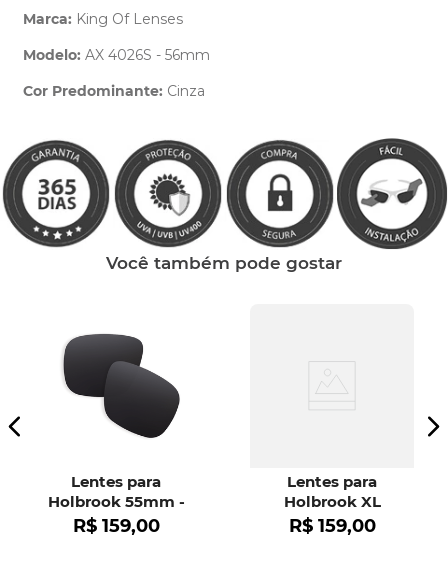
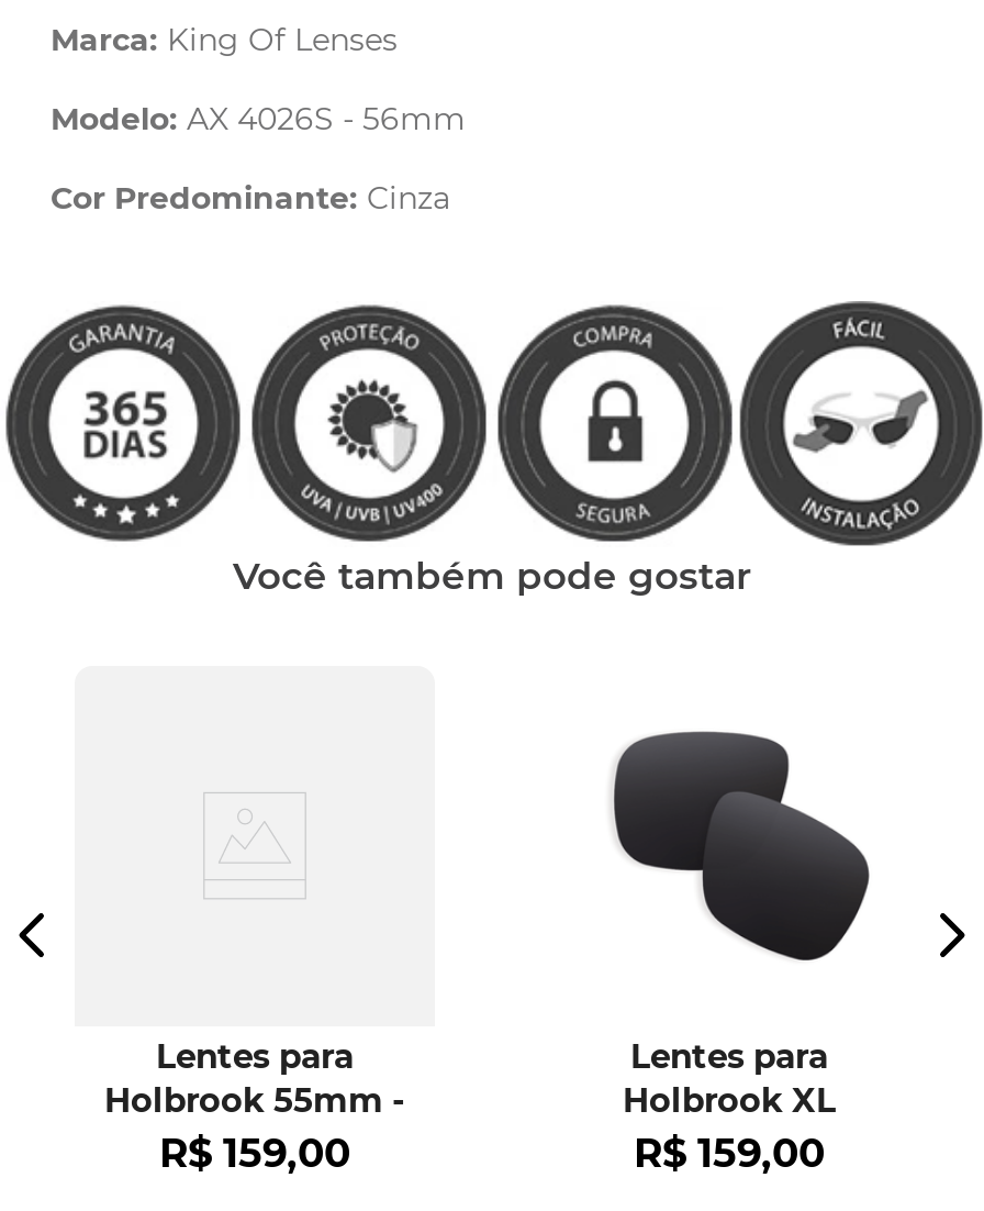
none -> [611,730,872,963] [image]
[62,333,181,439] [image] -> none

